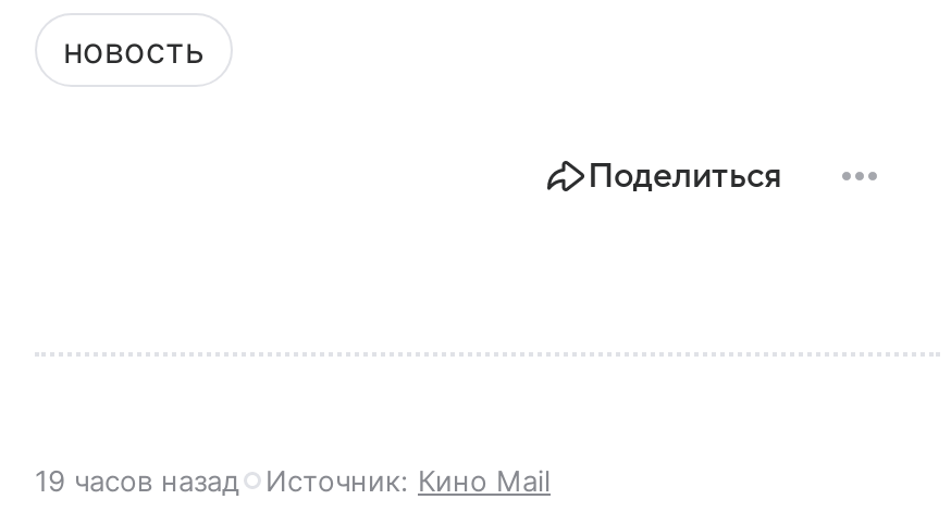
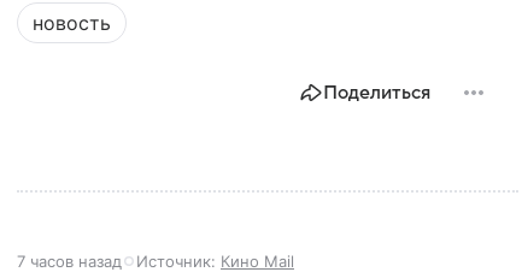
[35,464,551,498] 19 часов назад Источник: Кино Mail -> [17,251,294,270] 7 часов назад Источник: Кино Mail

